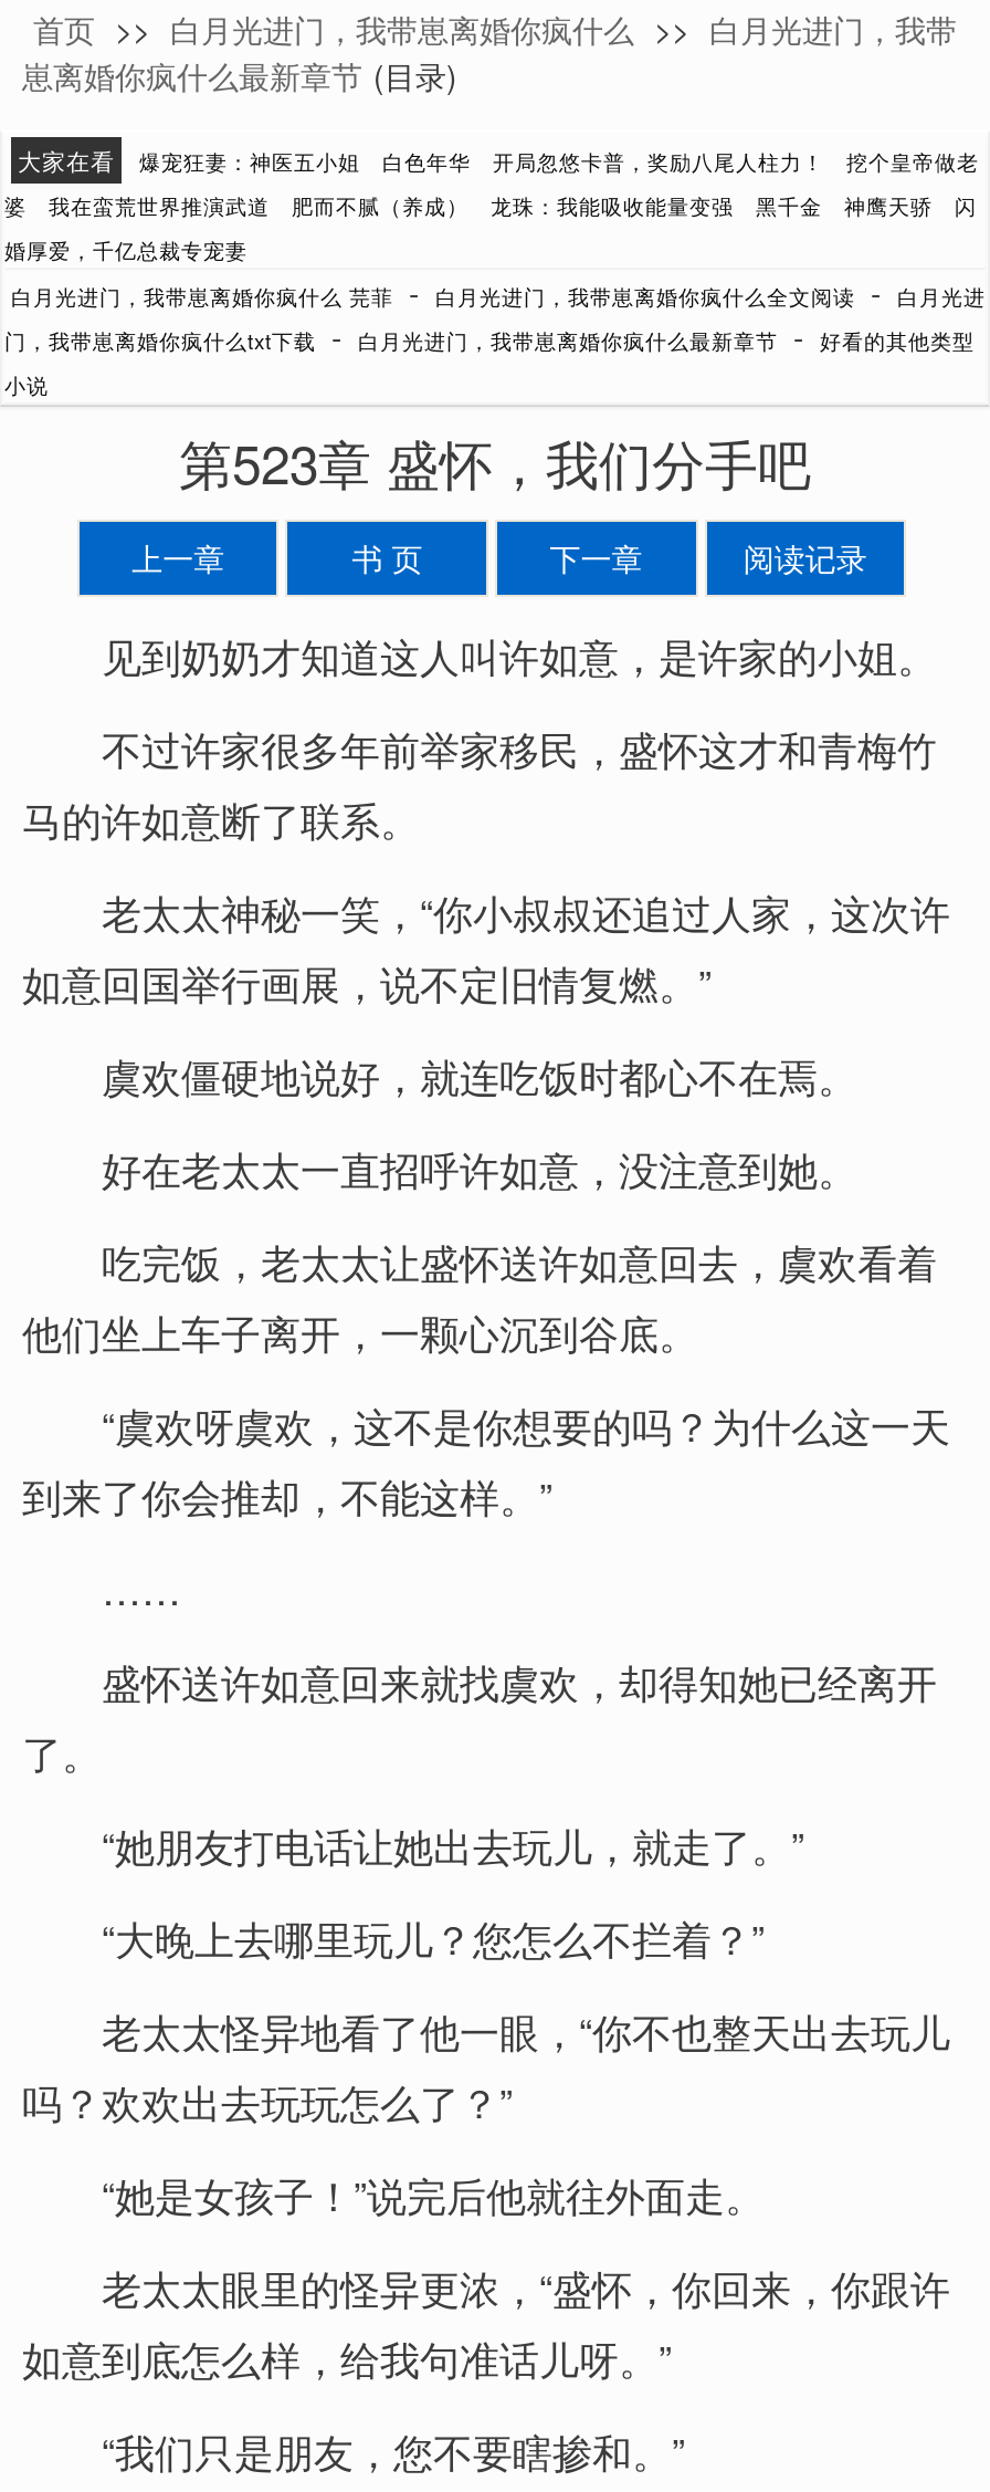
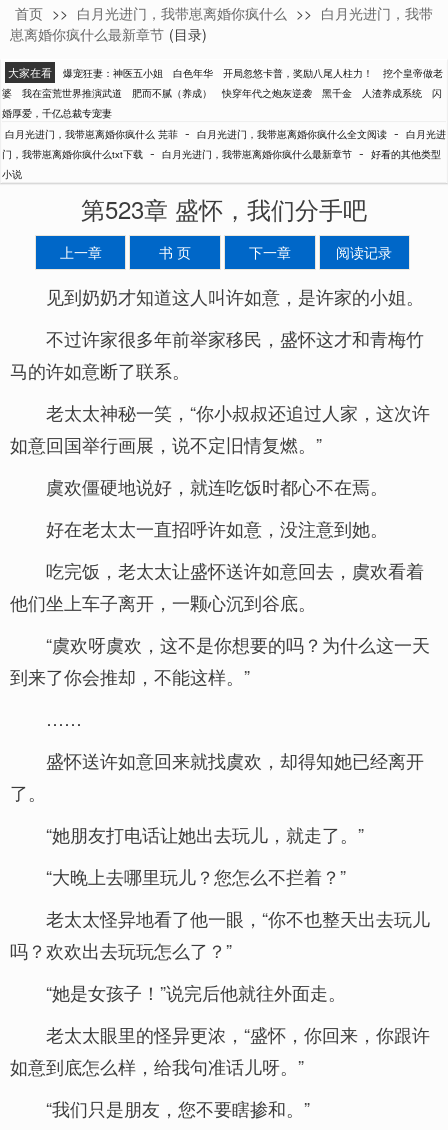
[491,190,734,221] 龙珠：我能吸收能量变强 -> [222,86,312,100] 快穿年代之炮灰逆袭
[844,190,933,221] 神鹰天骄 -> [362,86,422,100] 人渣养成系统

